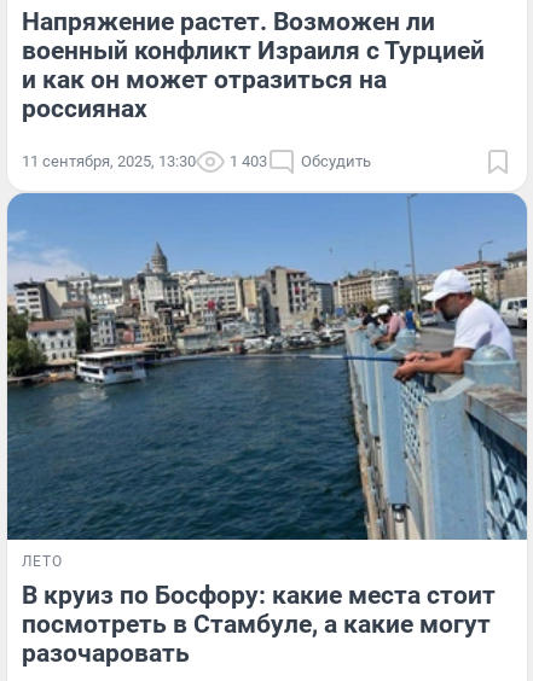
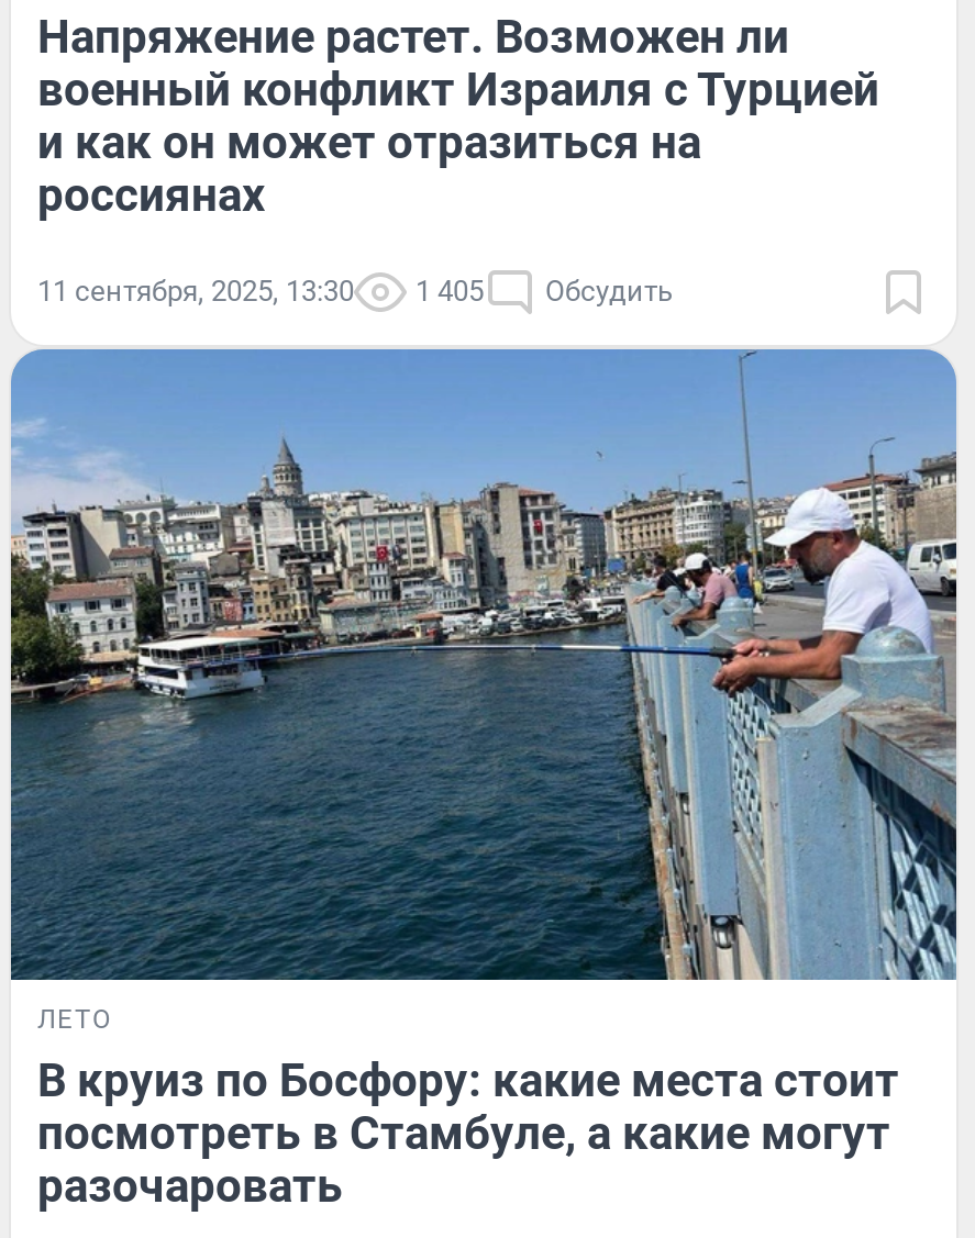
[22,153,371,171] 11 сентября, 2025, 13:30 1 403 Обсудить -> [37,275,673,308] 11 сентября, 2025, 13:30 1 405 Обсудить

